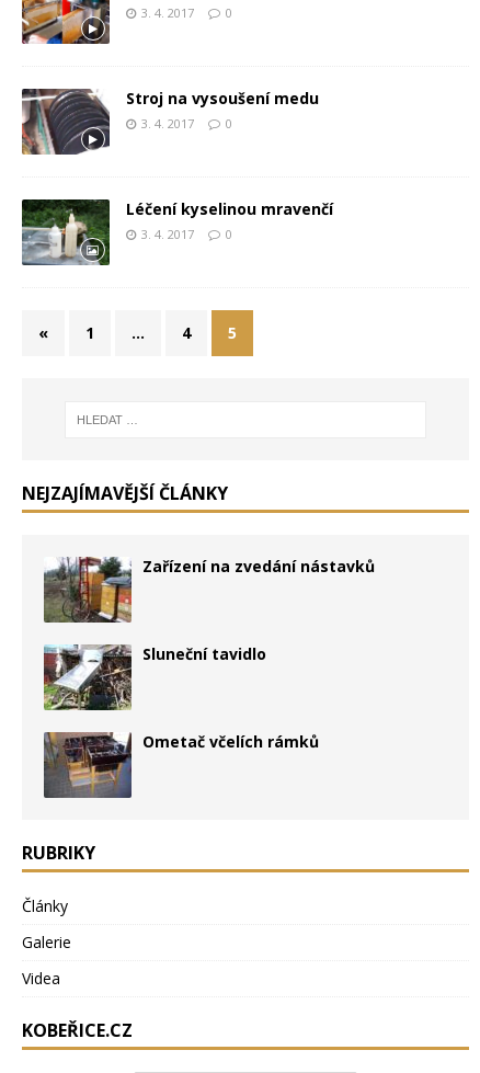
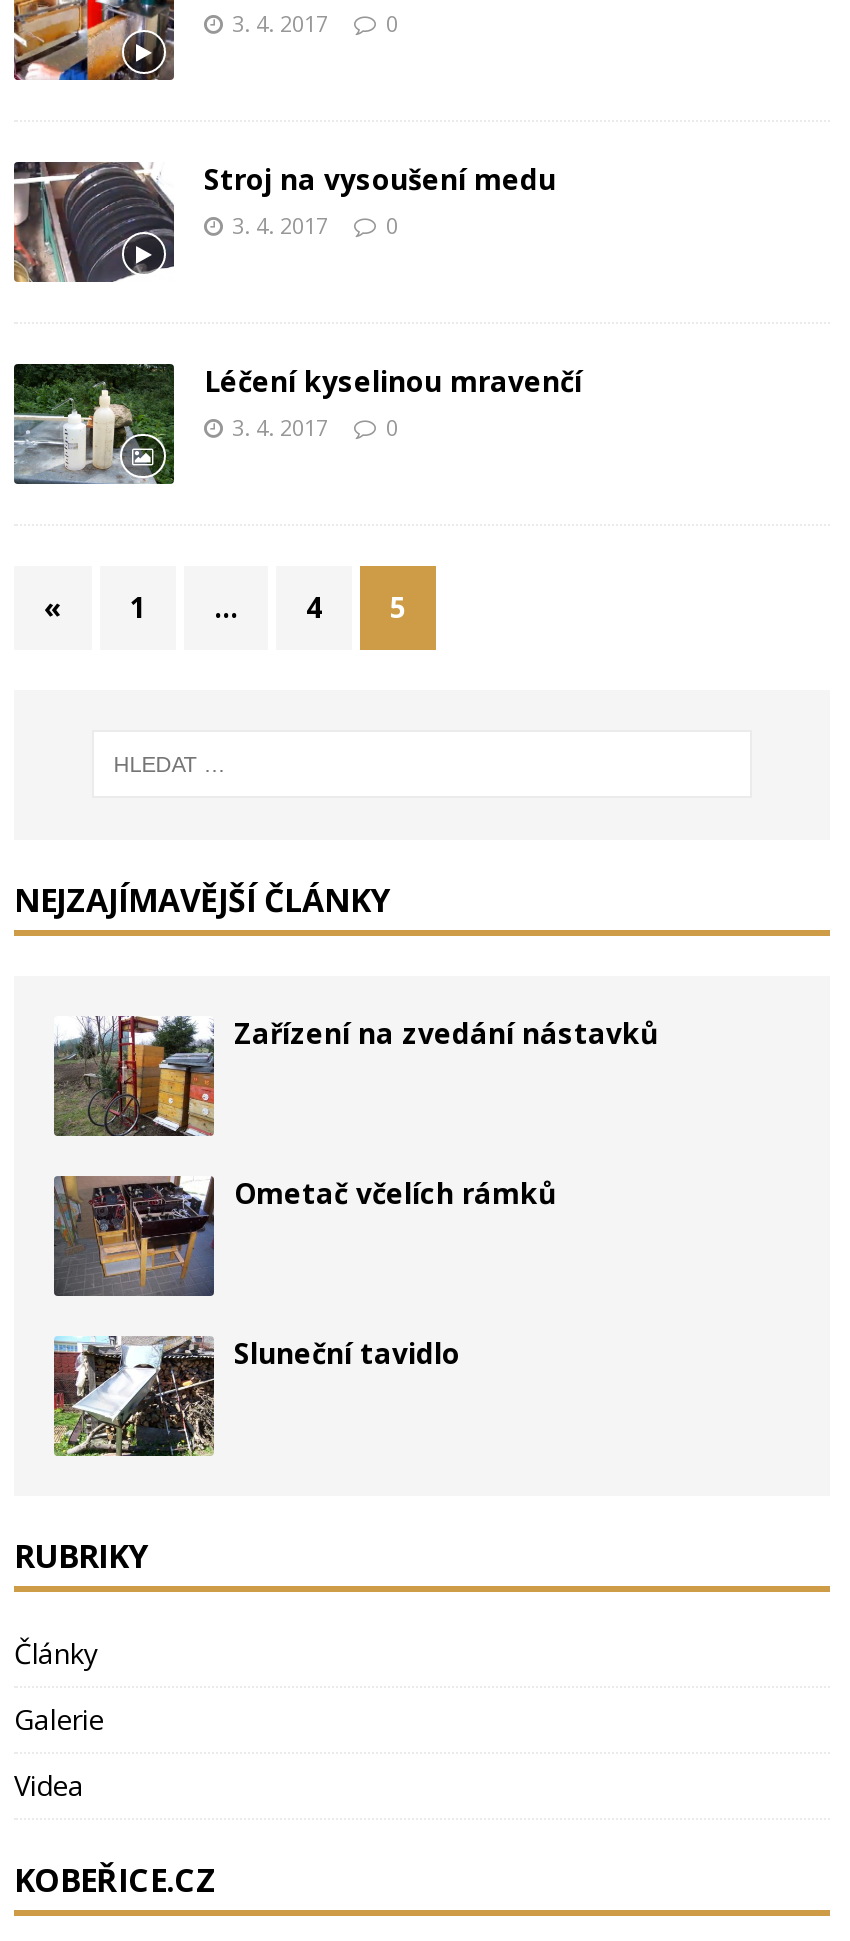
moved [42,642,266,712] -> [50,1332,460,1460]: [image] | Sluneční tavidlo
moved [43,731,319,799] -> [54,1173,556,1296]: [image] | Ometač včelích rámků

